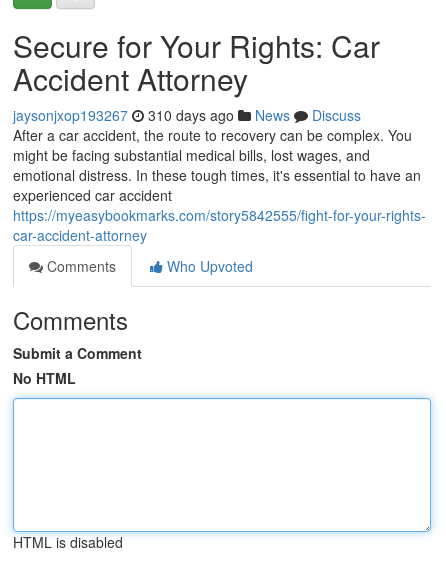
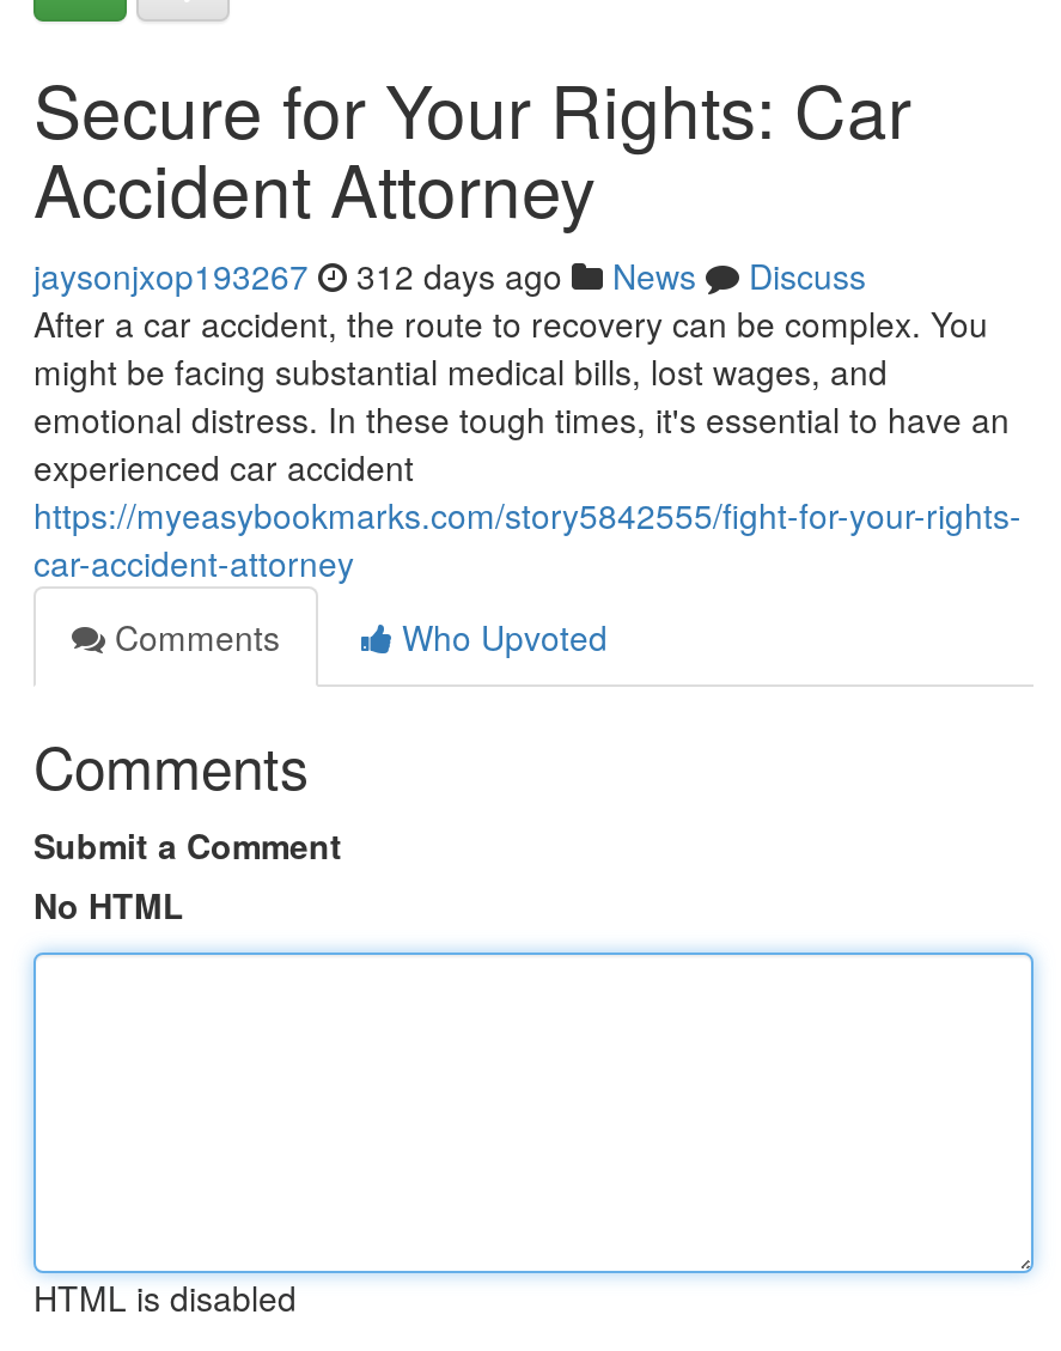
[13,105,361,125] jaysonjxop193267 310 days ago News Discuss -> [33,251,866,299] jaysonjxop193267 312 days ago News Discuss

